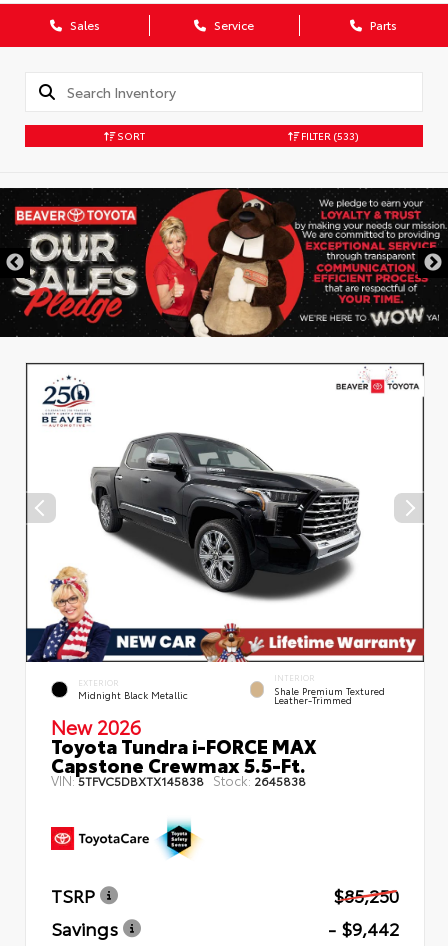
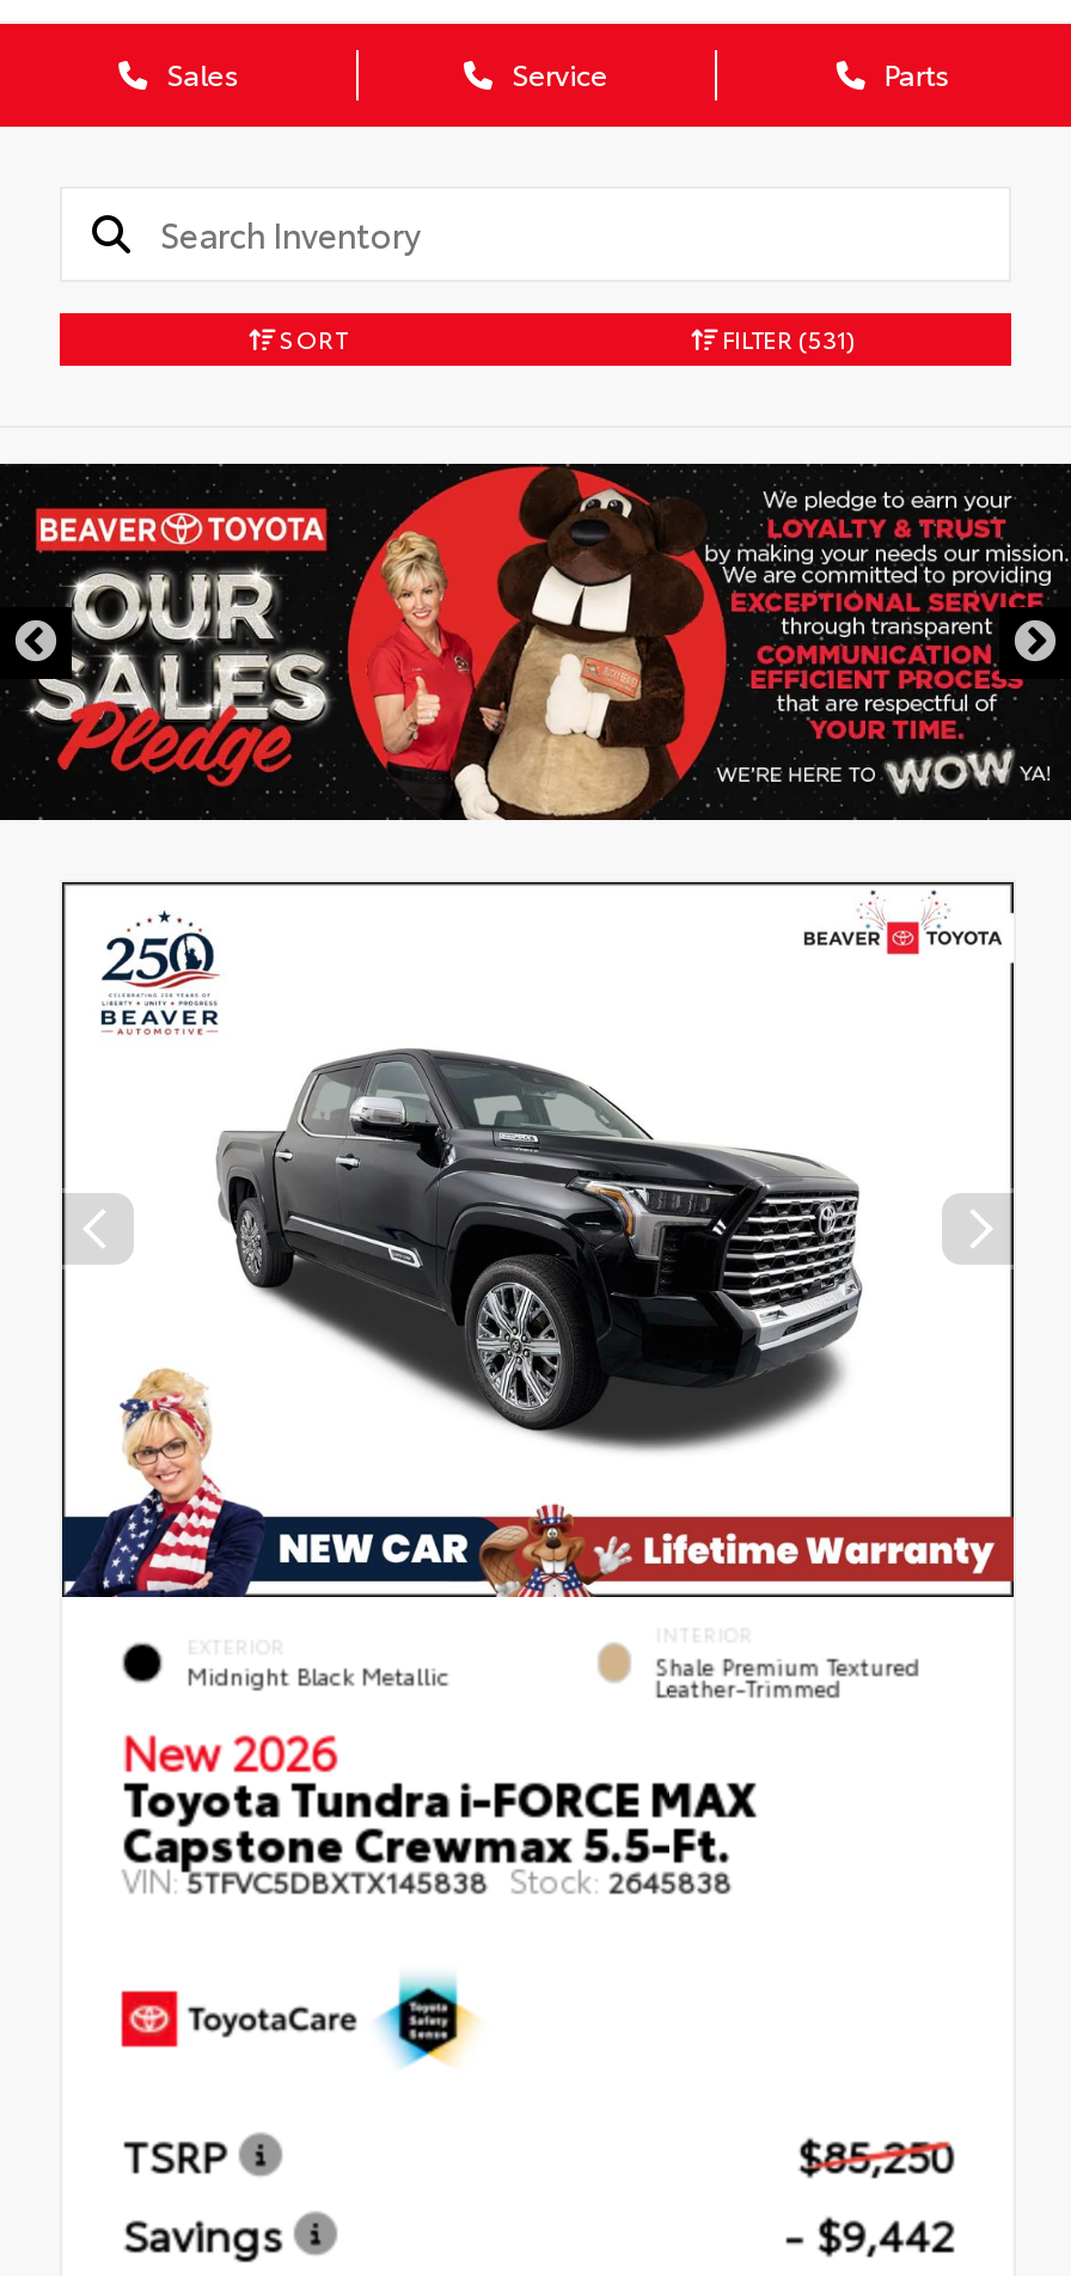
[299,128,359,143] FILTER (533) -> [717,320,856,356] FILTER (531)

